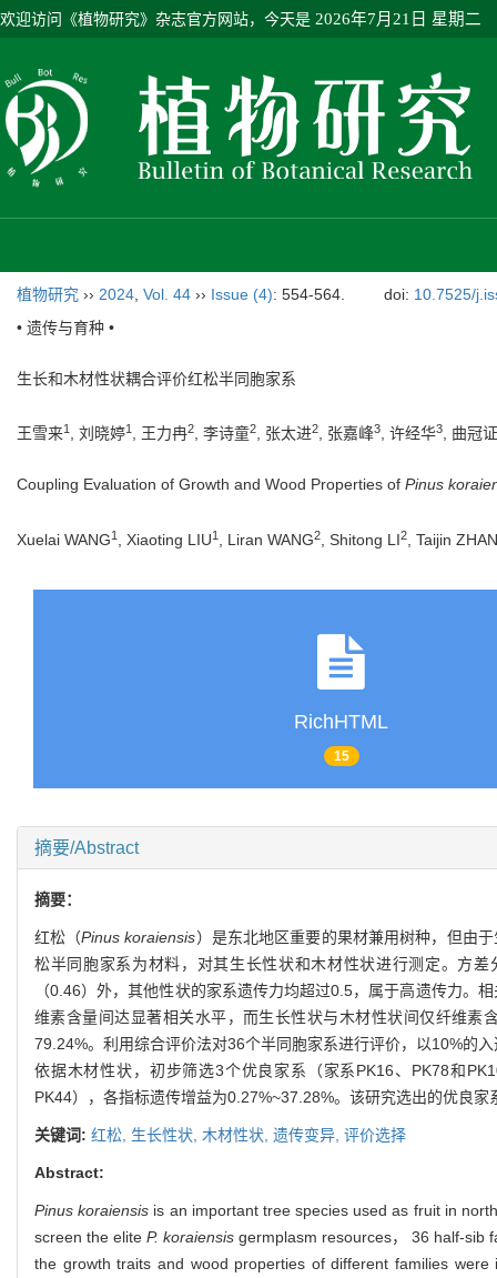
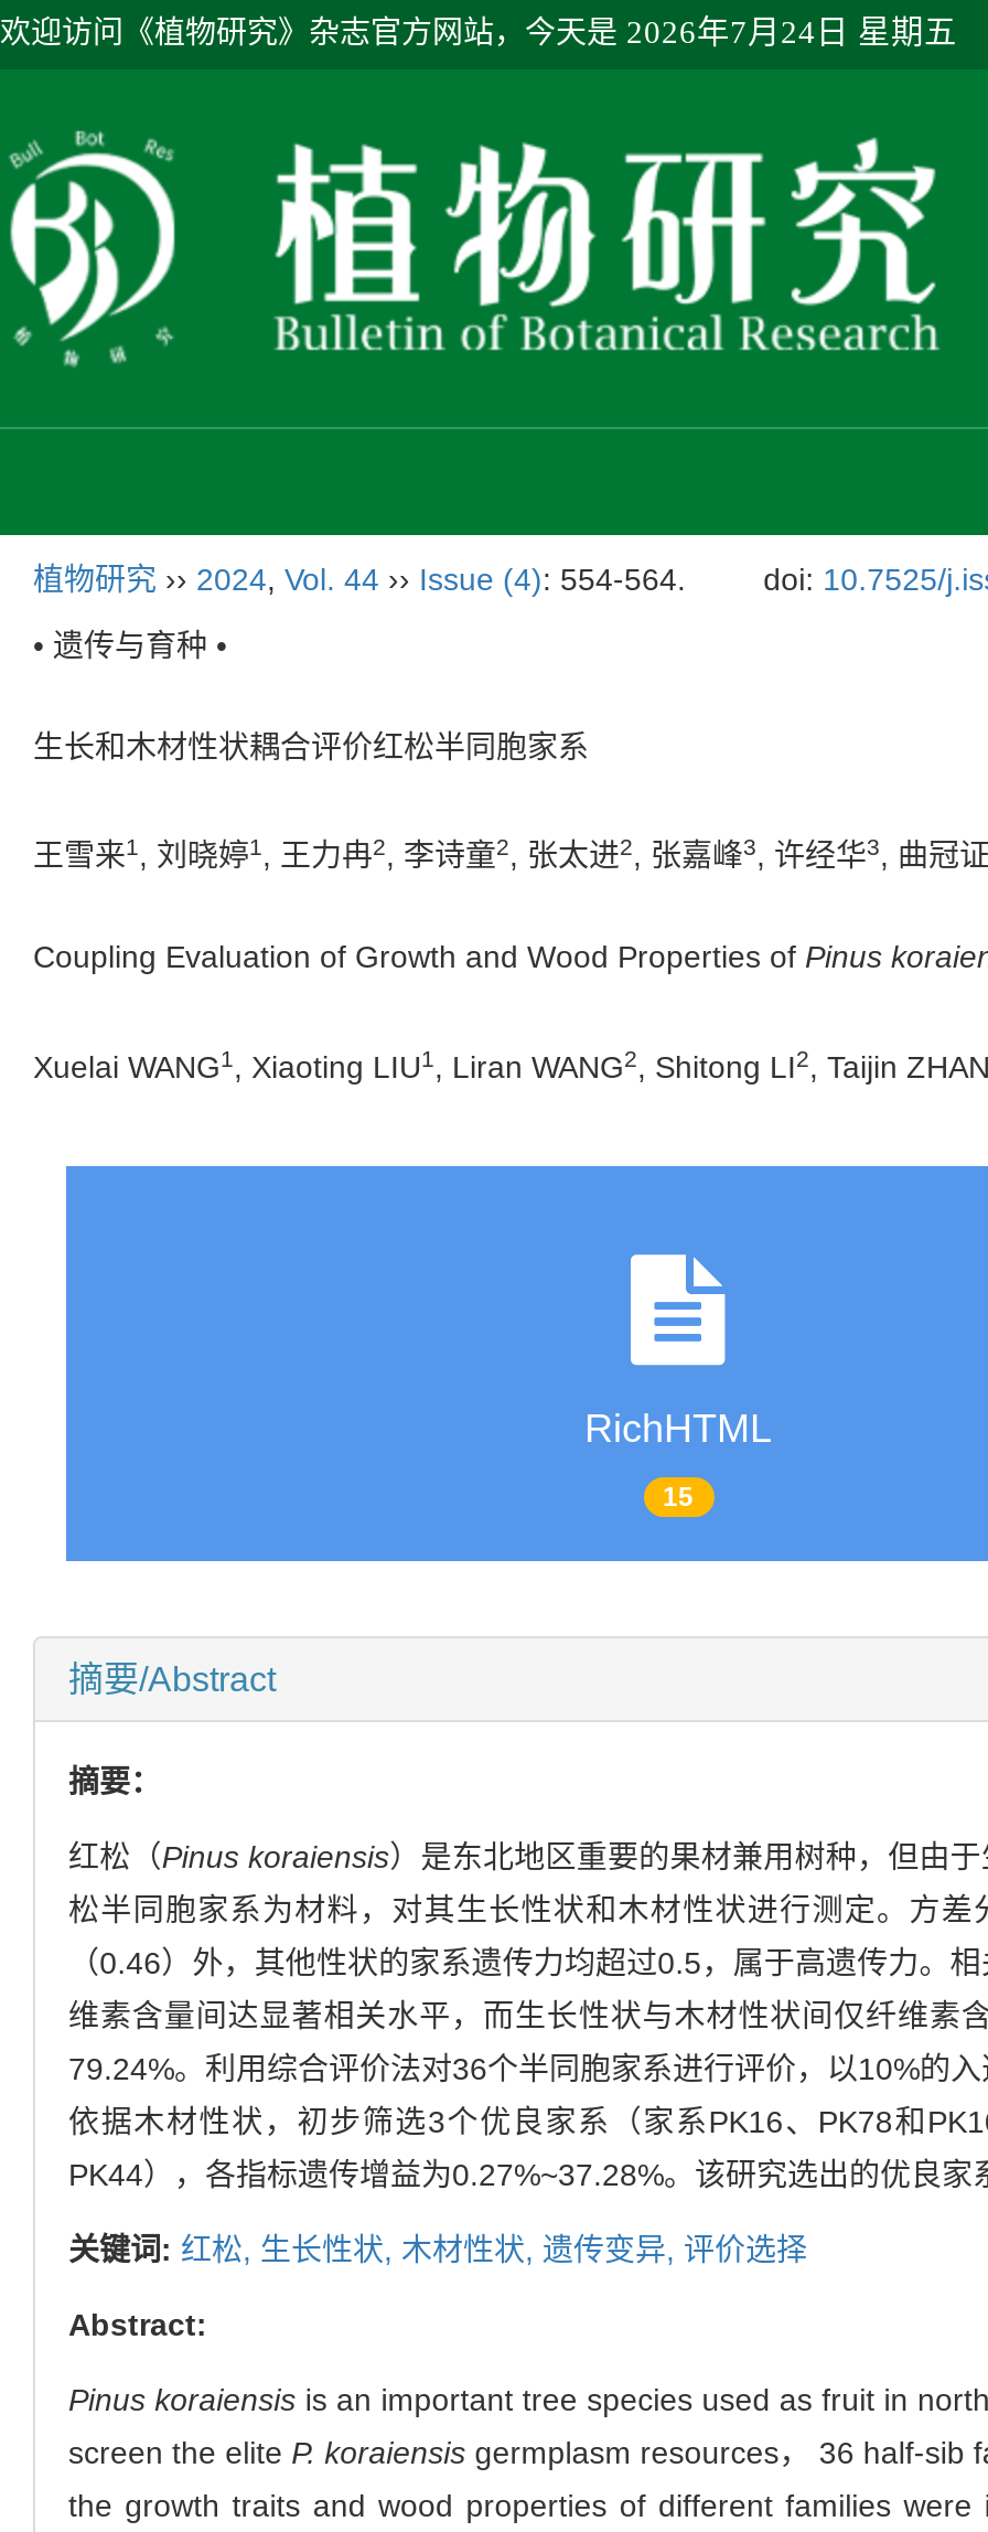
[0,10,481,28] 欢迎访问《植物研究》杂志官方网站，今天是2026年7月21日 星期二 -> [0,14,957,50] 欢迎访问《植物研究》杂志官方网站，今天是2026年7月24日 星期五

